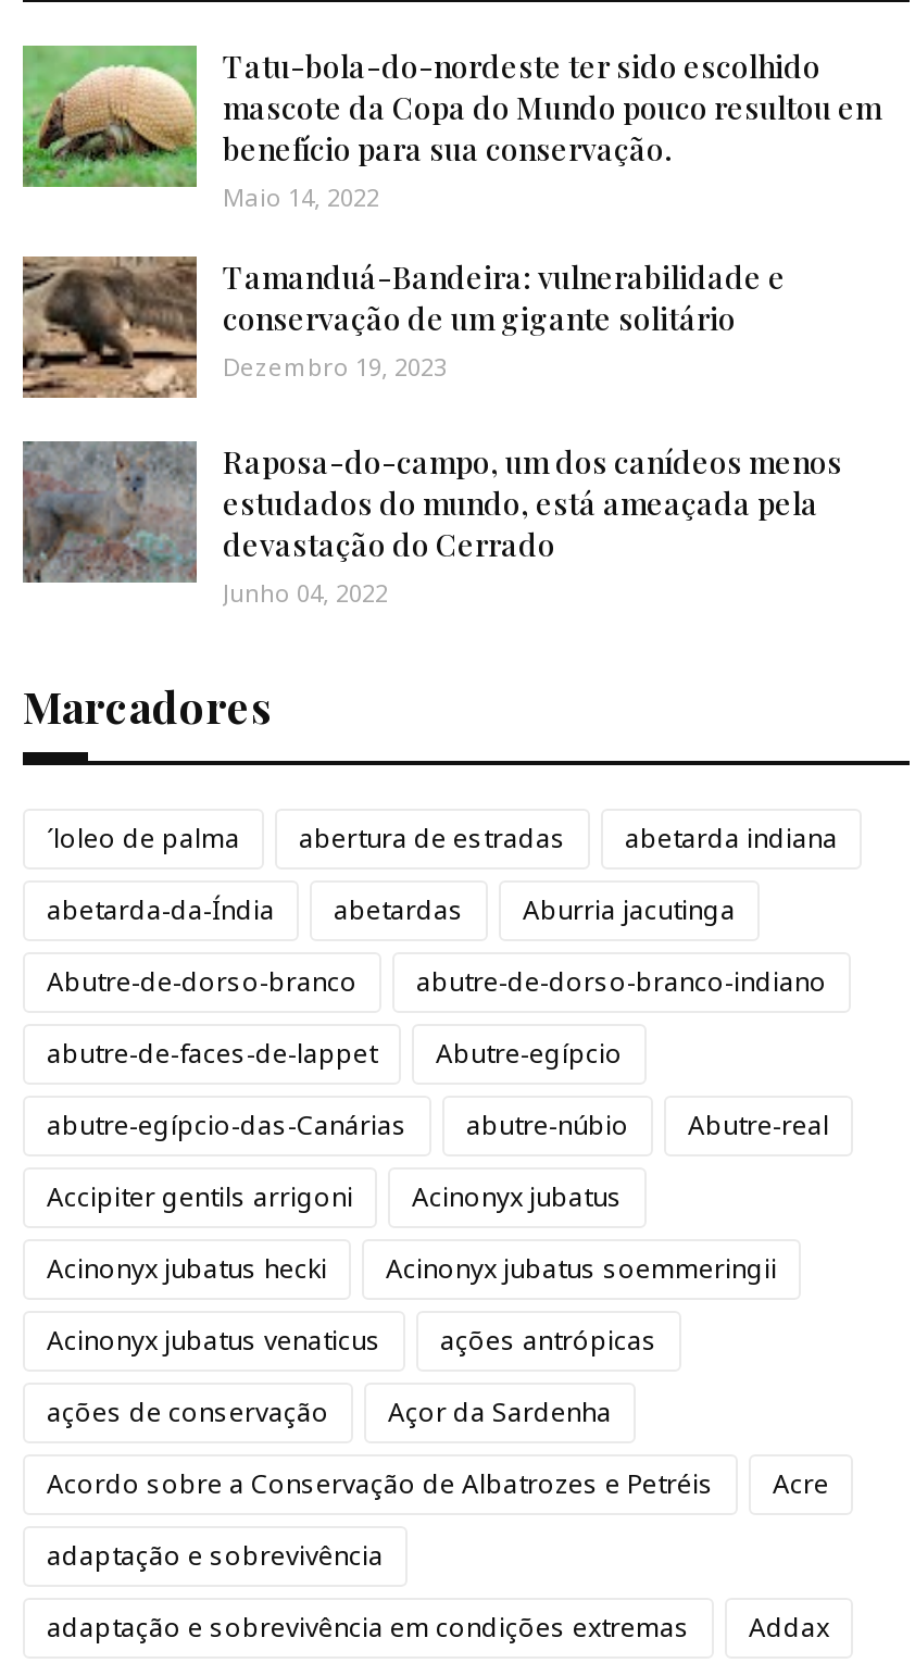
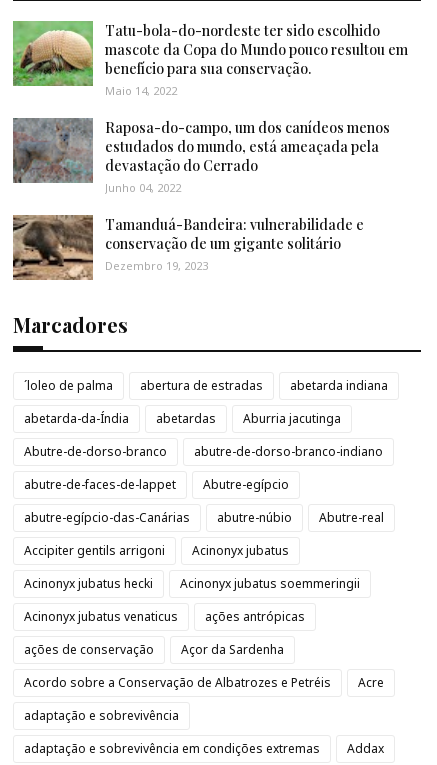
moved [21,257,786,398] -> [12,214,364,281]: [image] | Tamanduá-Bandeira: vulnerabilidade e | conservação de um gigante solitário | Dezembro 19, 2023
moved [18,439,842,609] -> [11,117,390,195]: [image] | Raposa-do-campo, um dos canídeos menos | estudados do mundo, está ameaçada pela | devastação do Cerrado | Junho 04, 2022

